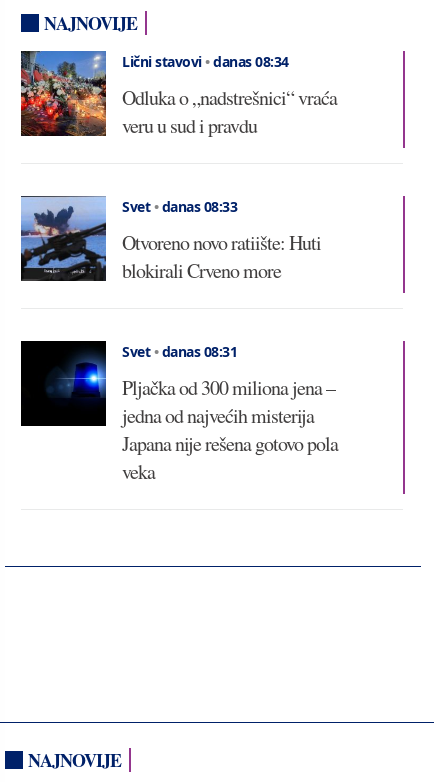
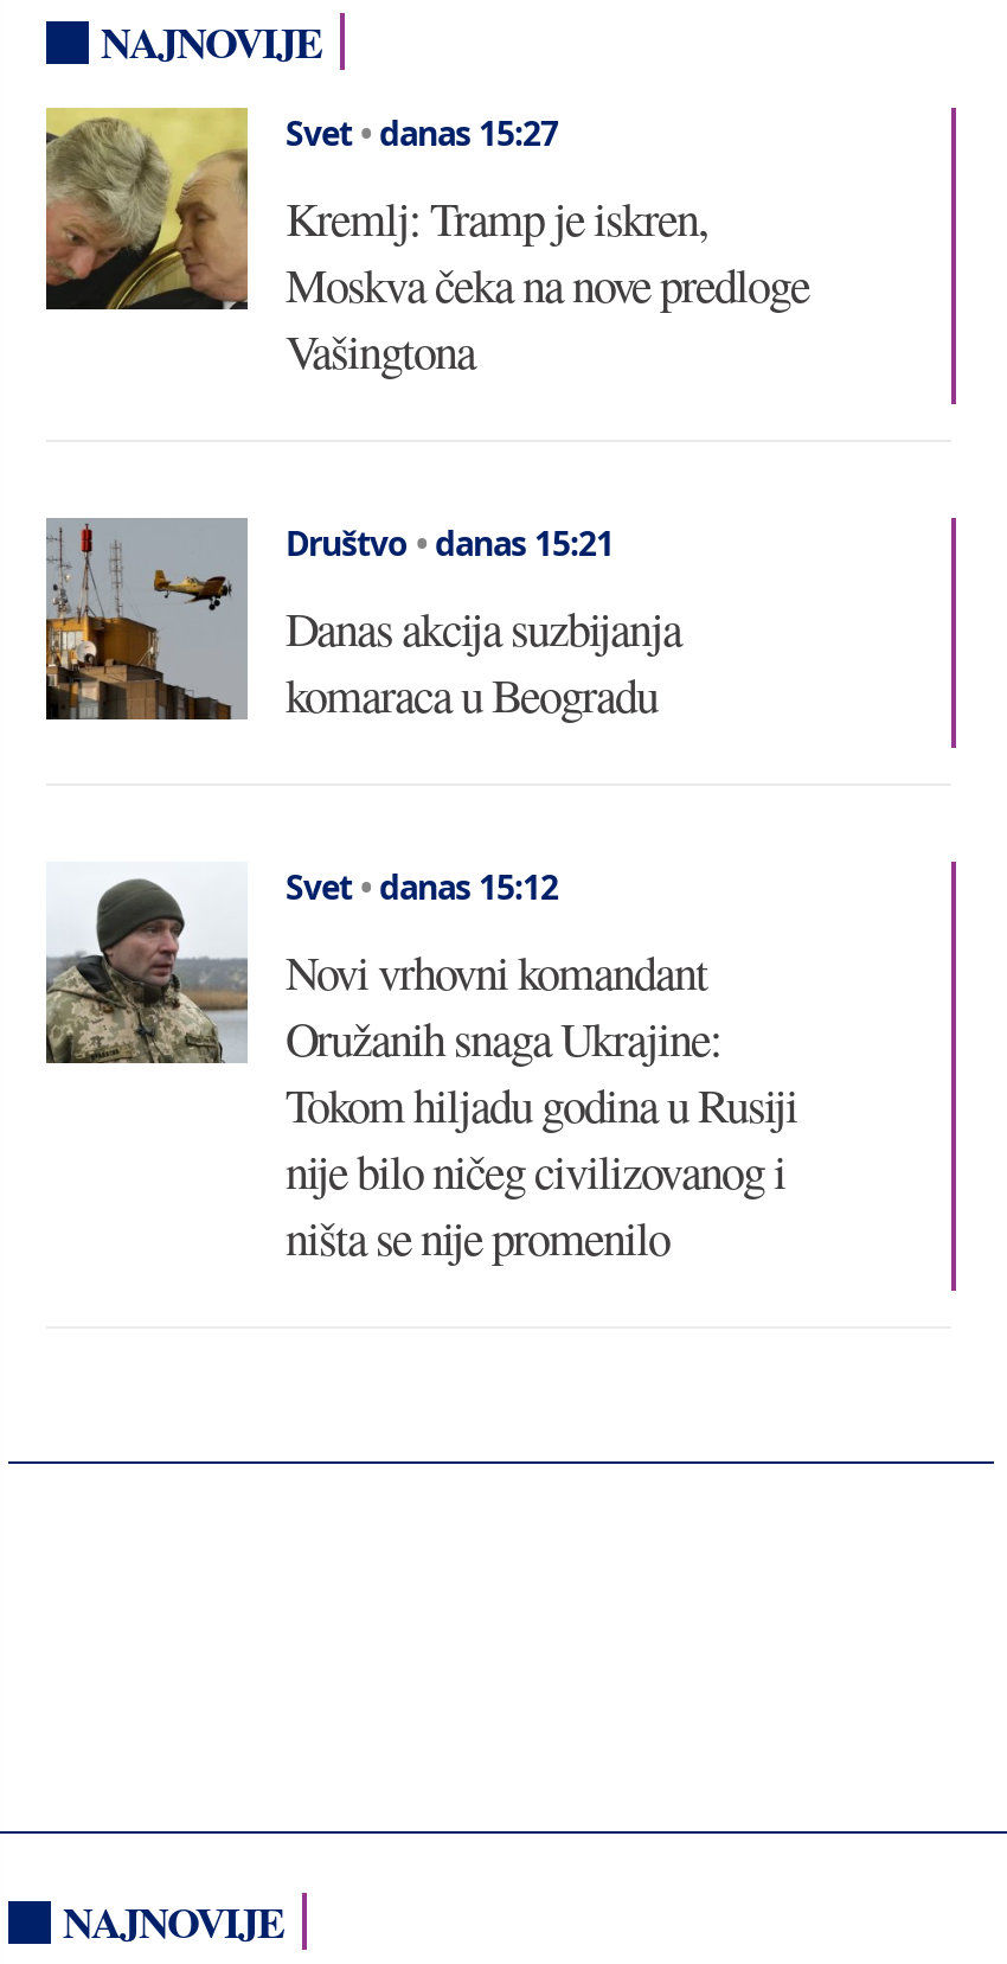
[20,50,288,136] [image] | Lični stavovi • danas 08:34 -> [44,105,558,312] [image] | Svet • danas 15:27
[122,84,337,139] Odluka o „nadstrešnici“ vraća | veru u sud i pravdu -> [286,187,809,383] Kremlj: Tramp je iskren, | Moskva čeka na nove predloge | Vašingtona
[21,195,237,282] [image] | Svet • danas 08:33 -> [44,516,614,722] [image] | Društvo • danas 15:21
[122,229,321,284] Otvoreno novo ratiište: Huti | blokirali Crveno more -> [286,597,681,727] Danas akcija suzbijanja | komaraca u Beogradu
[20,340,237,427] [image] | Svet • danas 08:31 -> [44,865,558,1066] [image] | Svet • danas 15:12
[122,374,338,485] Pljačka od 300 miliona jena – | jedna od najvećih misterija | Japana nije rešena gotovo pola | veka -> [286,940,797,1270] Novi vrhovni komandant | Oružanih snaga Ukrajine: | Tokom hiljadu godina u Rusiji | nije bilo ničeg civilizovanog i | ništa se nije promenilo

